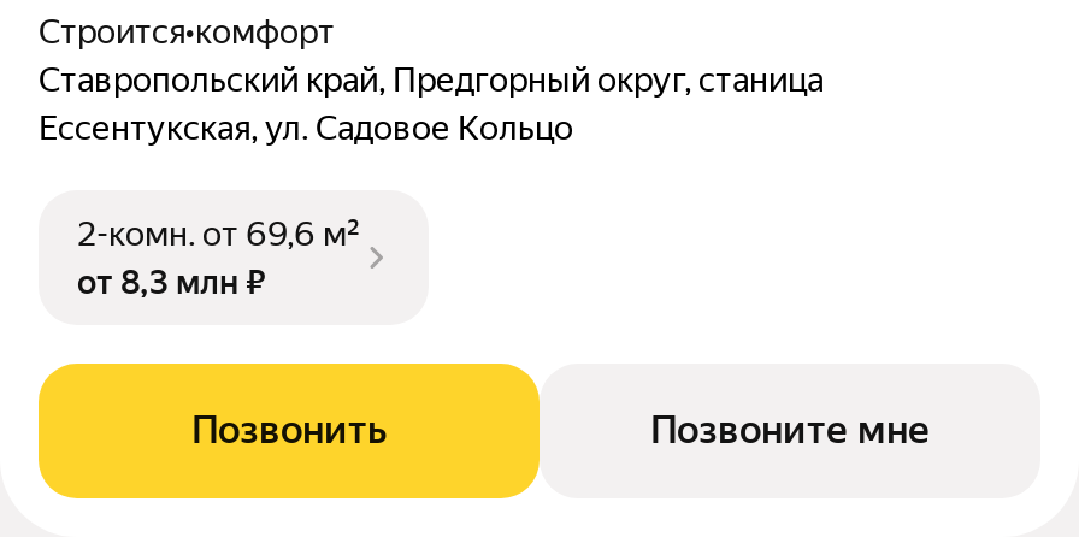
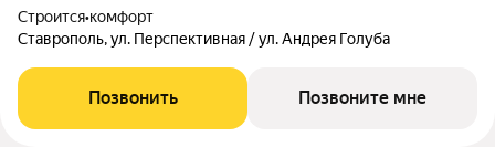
[39,61,824,301] Ставропольский край, Предгорный округ, станица | Ессентукская, ул. Садовое Кольцо | 2-комн. от 69,6 м² | от 8,3 млн ₽ -> [18,30,390,48] Ставрополь, ул. Перспективная / ул. Андрея Голуба

